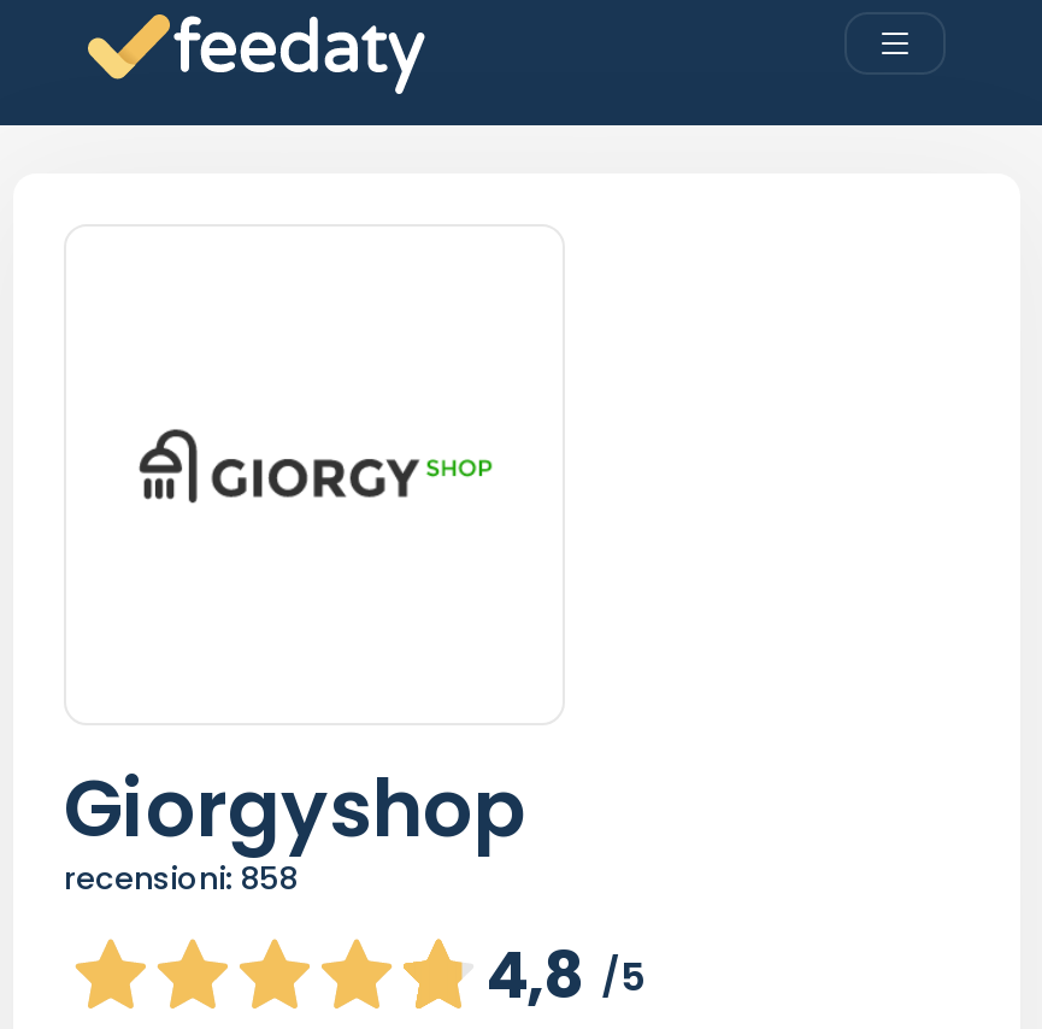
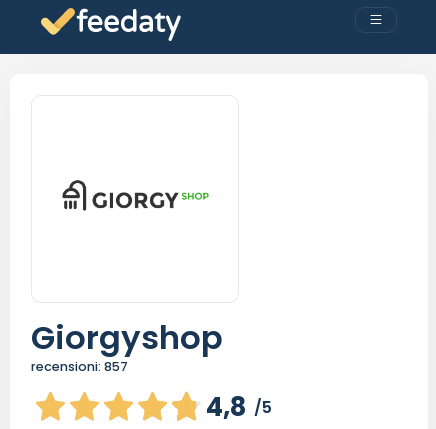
[64,859,298,900] recensioni: 858 -> [31,358,128,375] recensioni: 857

